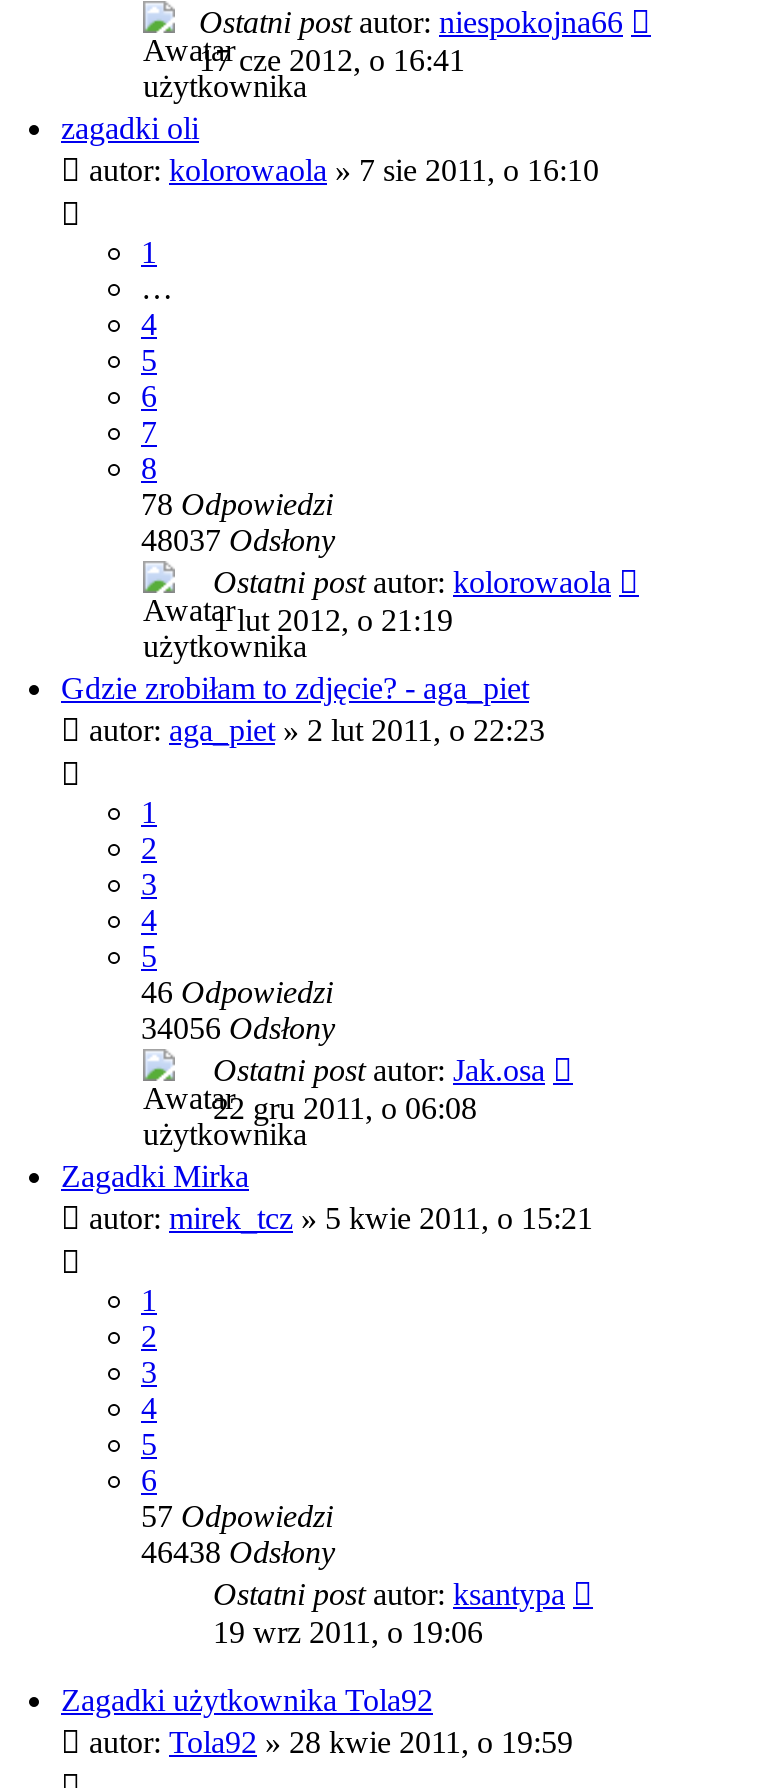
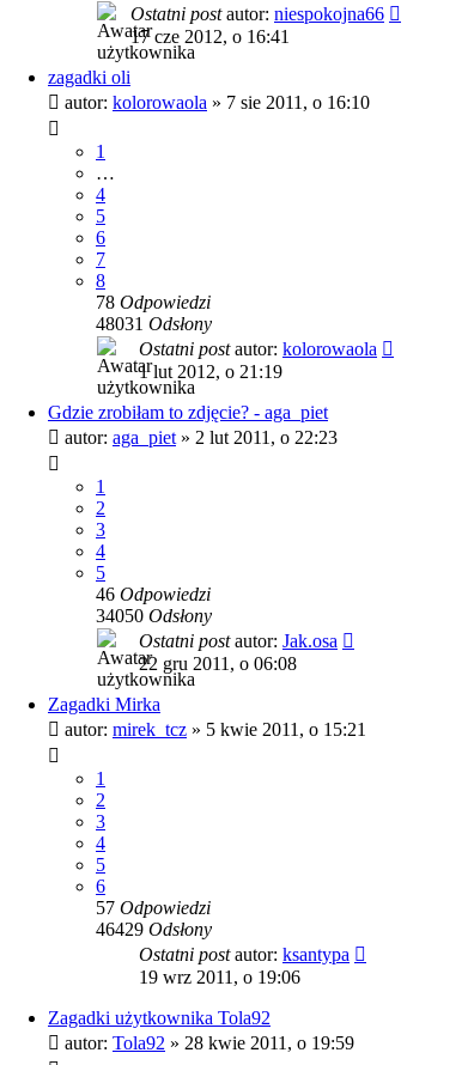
[141,523,335,557] 48037Odsłony -> [96,313,212,334] 48031Odsłony
[141,1011,335,1045] 34056Odsłony -> [96,605,212,625] 34050Odsłony
[141,1535,335,1569] 46438Odsłony -> [96,919,212,939] 46429Odsłony

